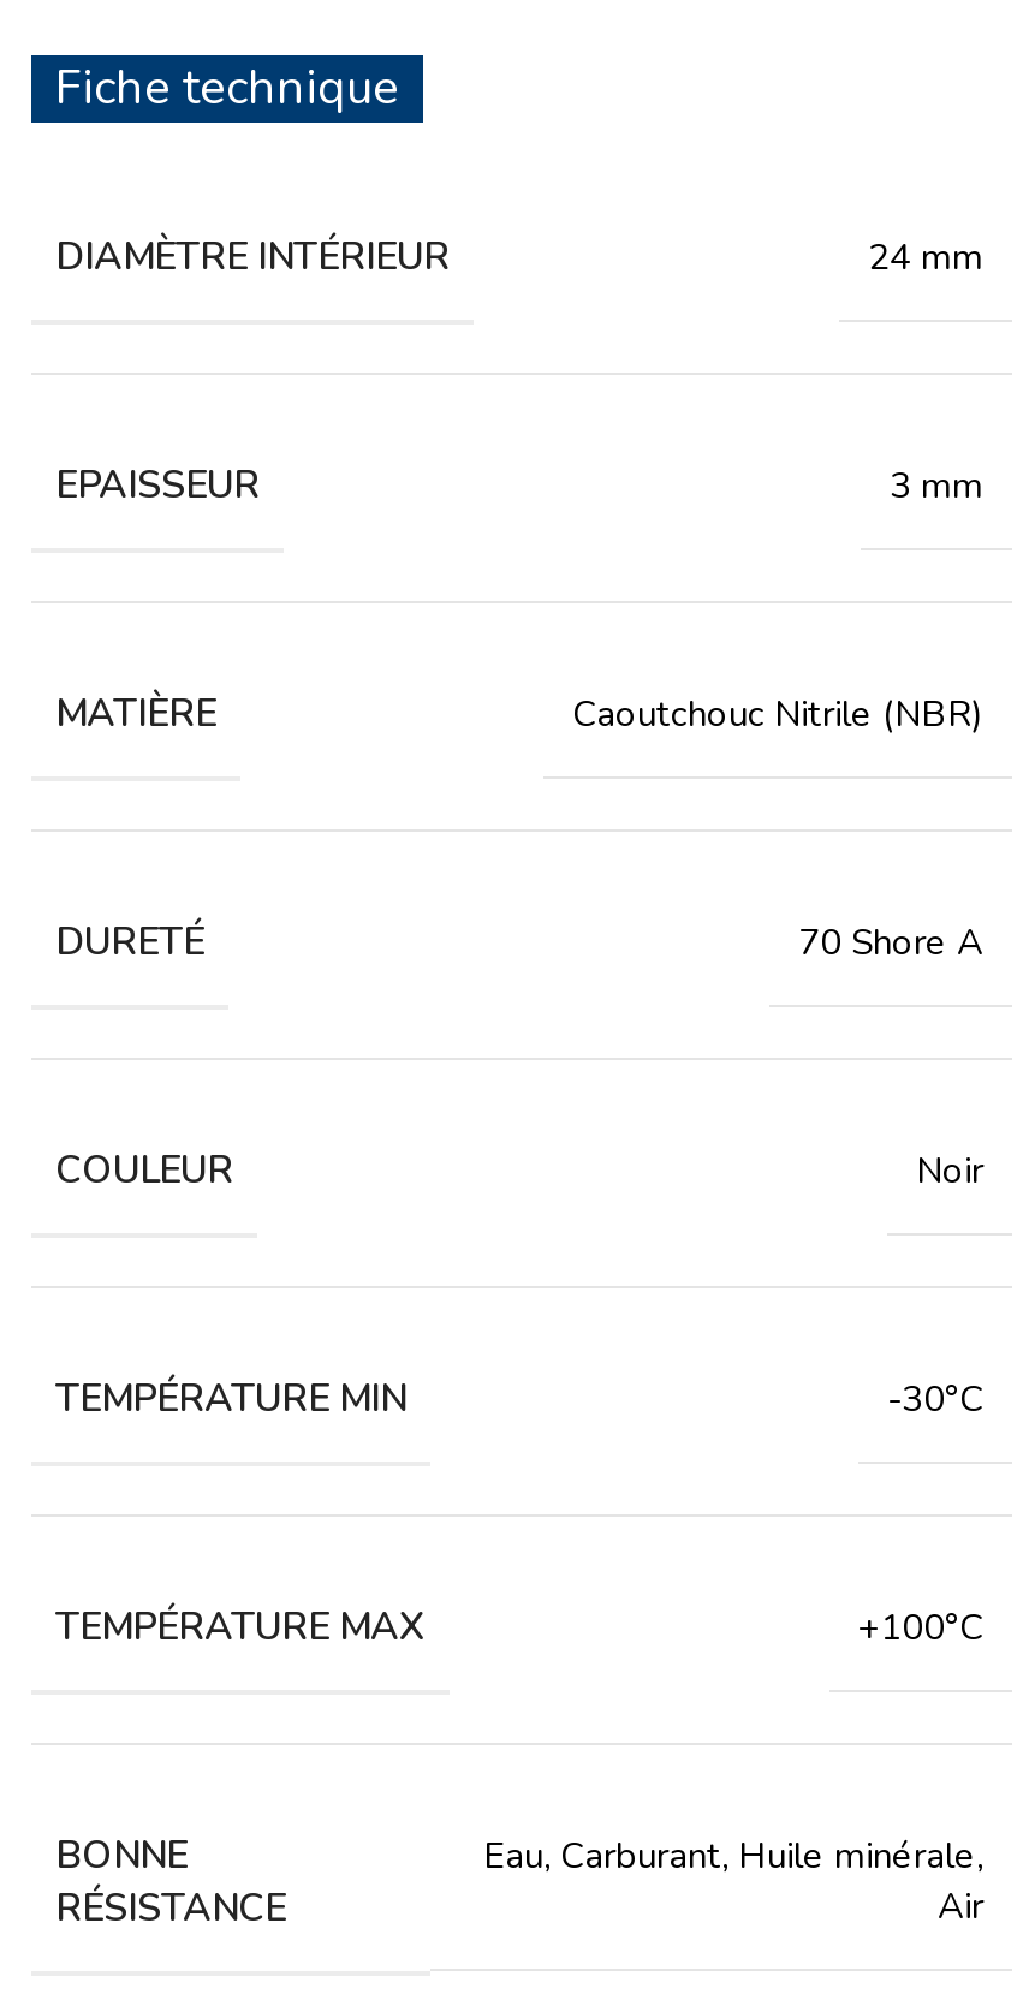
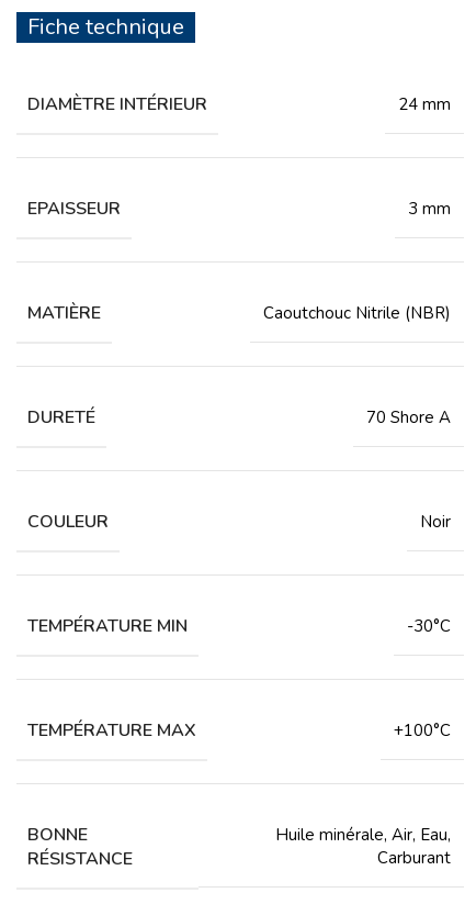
[483,1832,983,1930] Eau, Carburant, Huile minérale, | Air -> [275,824,451,869] Huile minérale, Air, Eau, | Carburant

